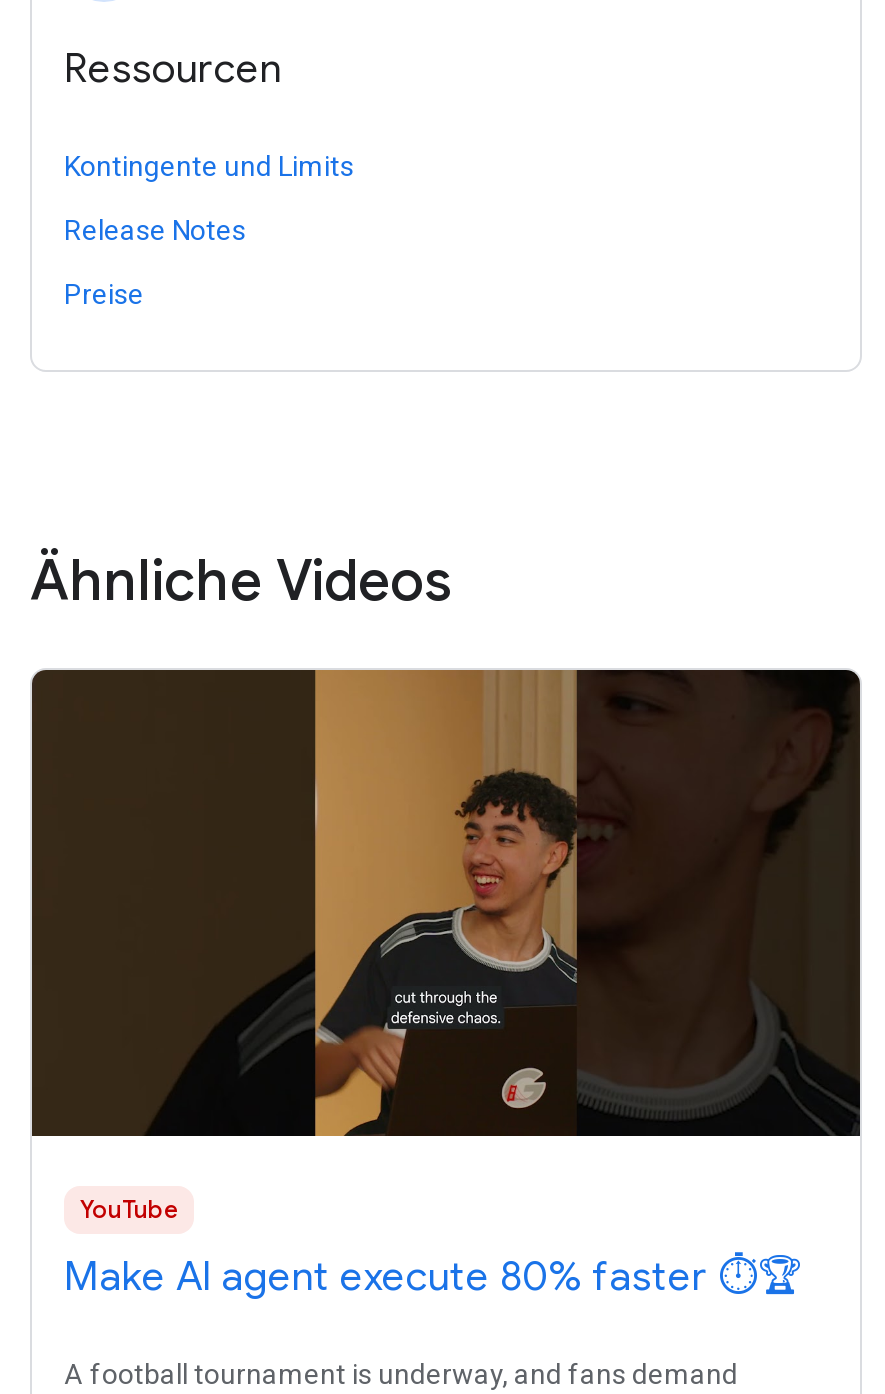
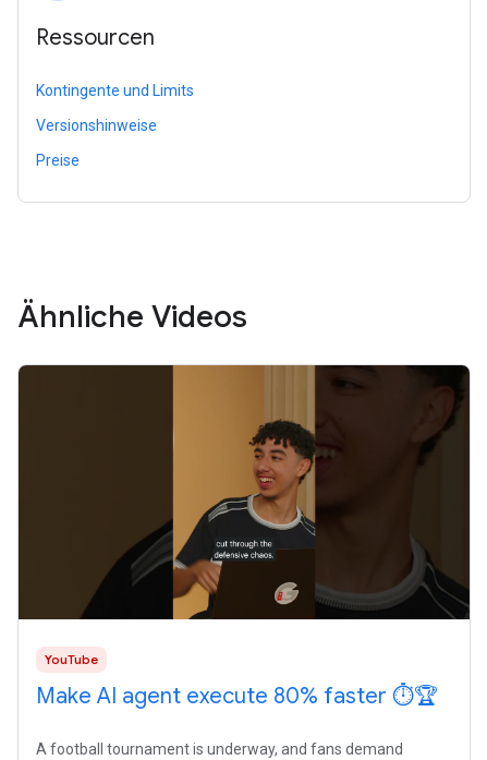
[64,214,246,246] Release Notes -> [36,117,157,134] Versionshinweise

